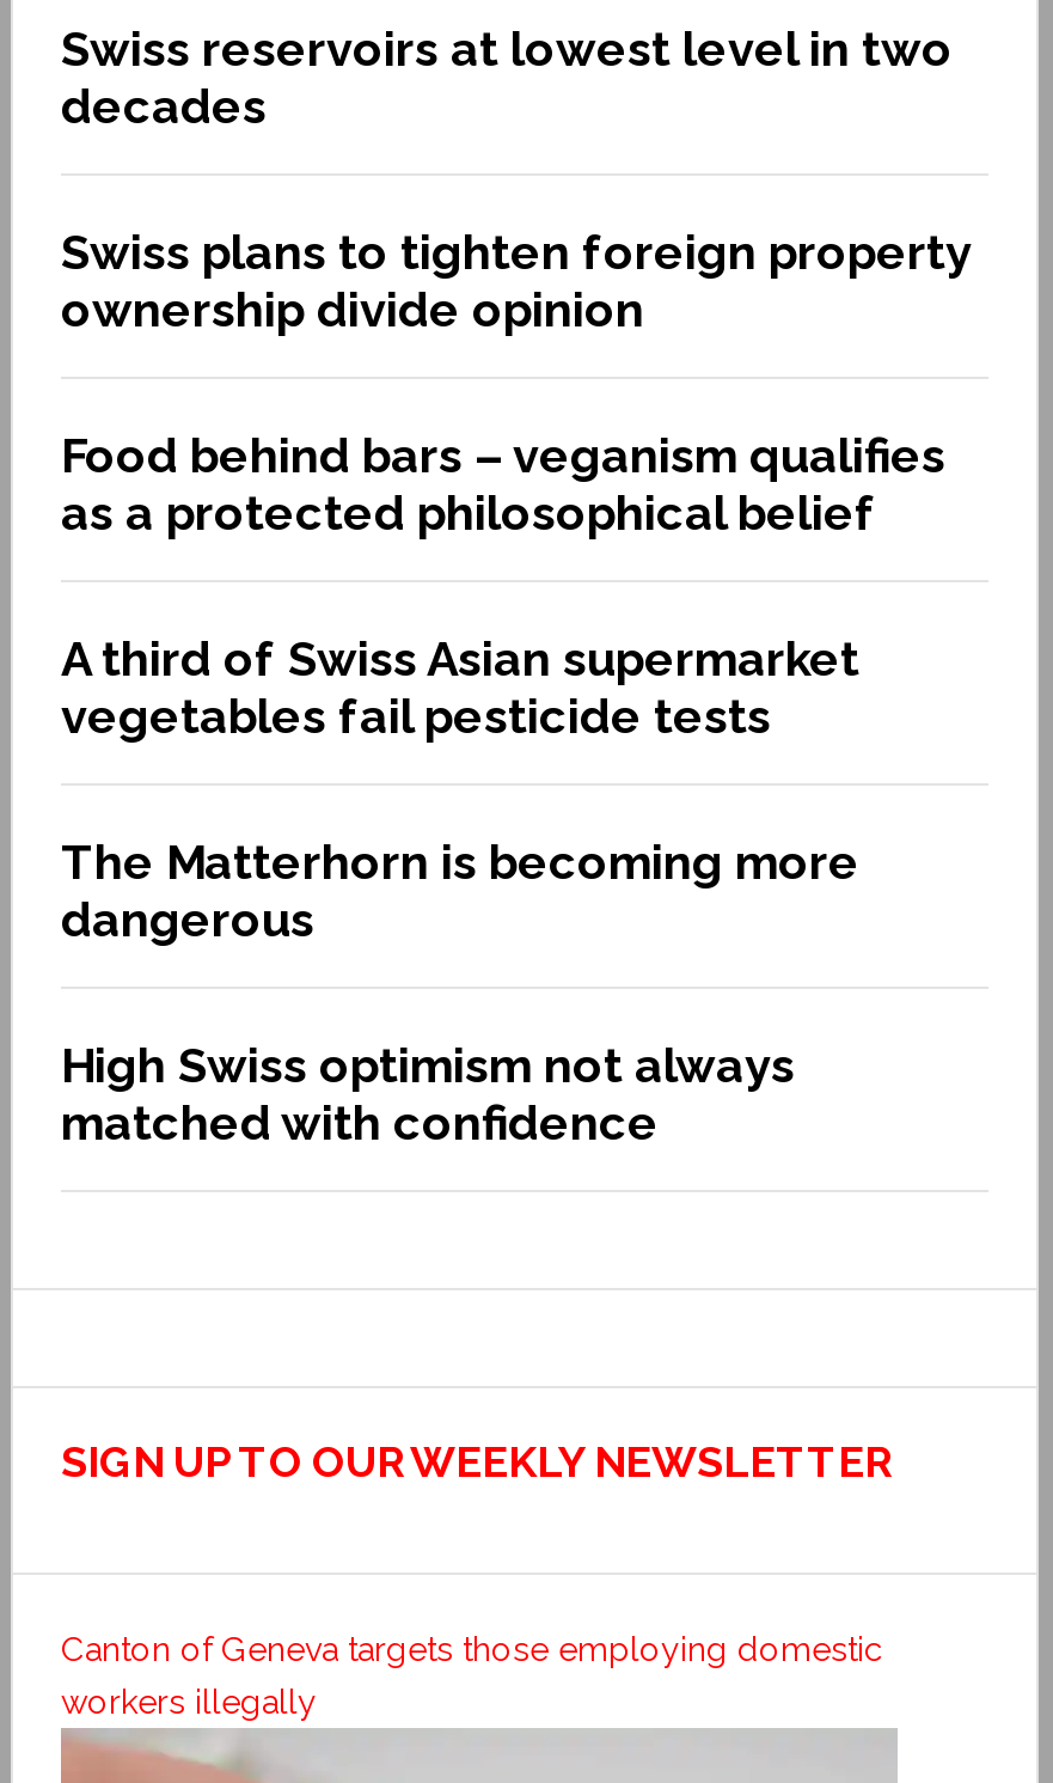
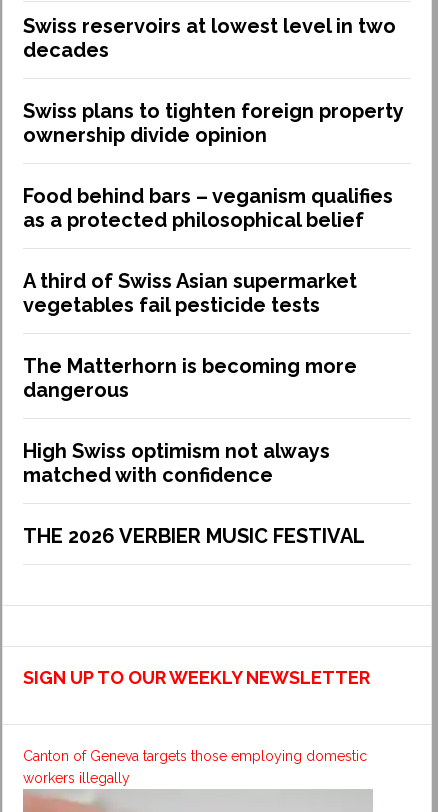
none -> [23,524,365,548] THE 2026 VERBIER MUSIC FESTIVAL

